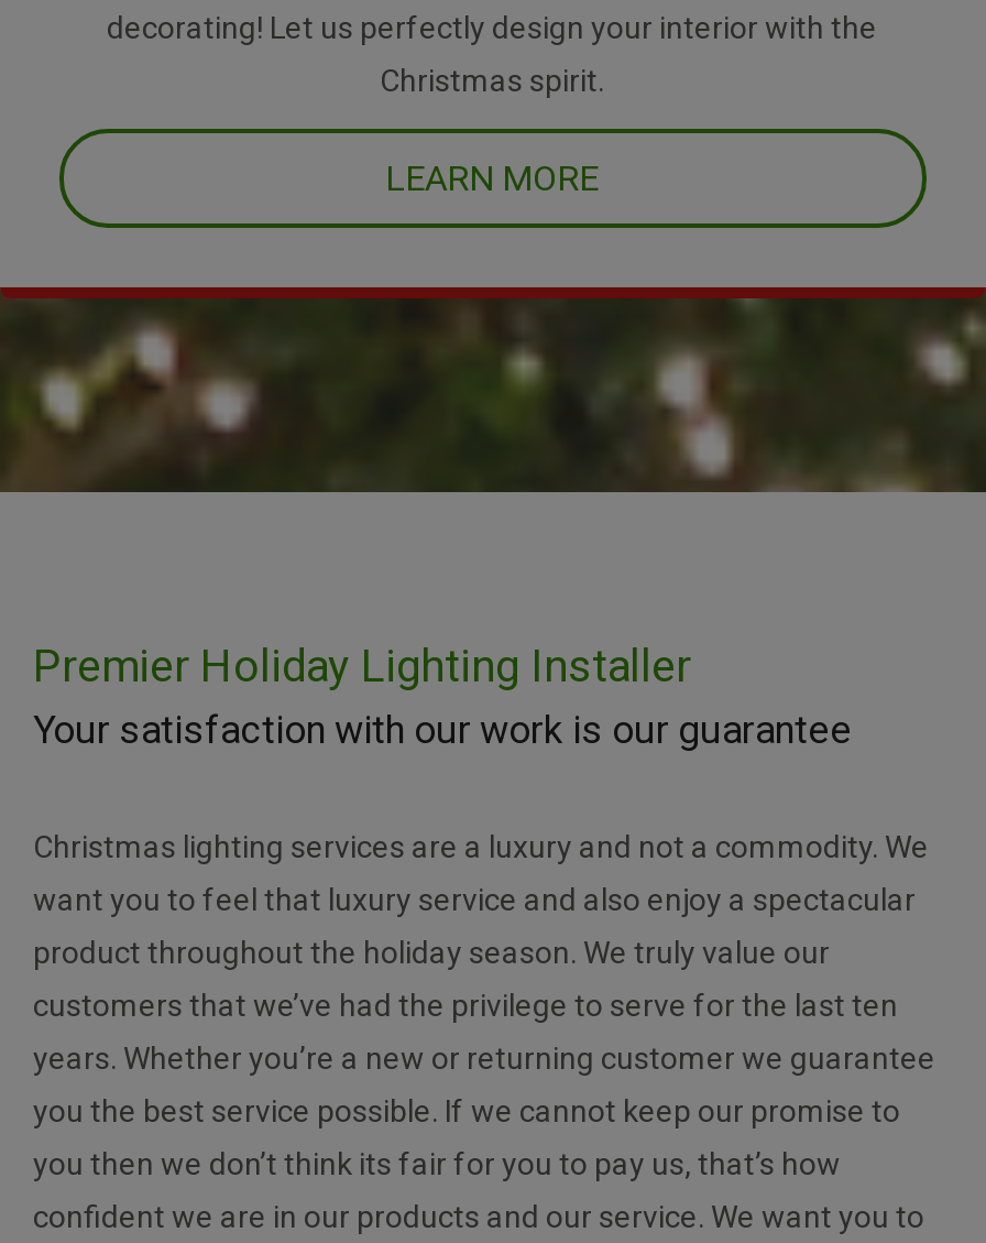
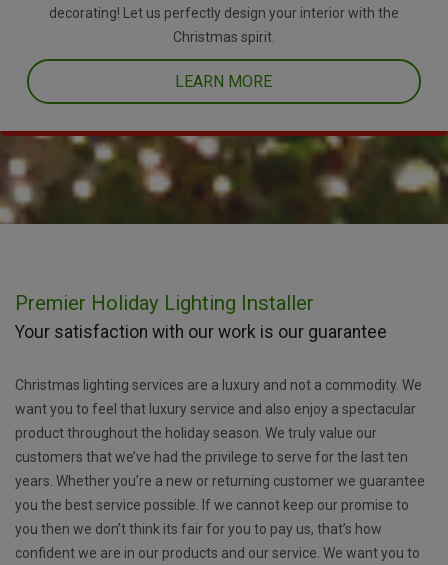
[7,296,979,494] [image] -> [3,135,445,225] [image]

